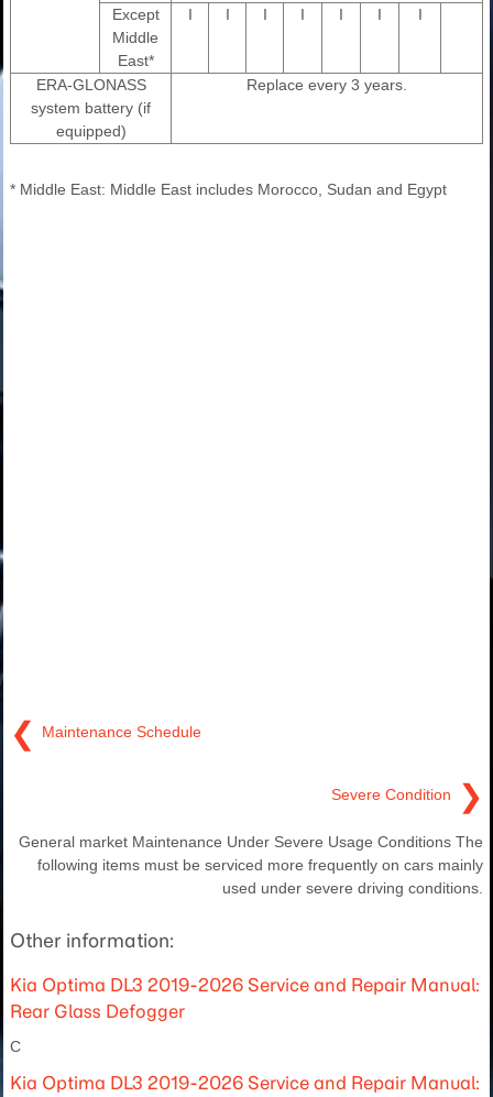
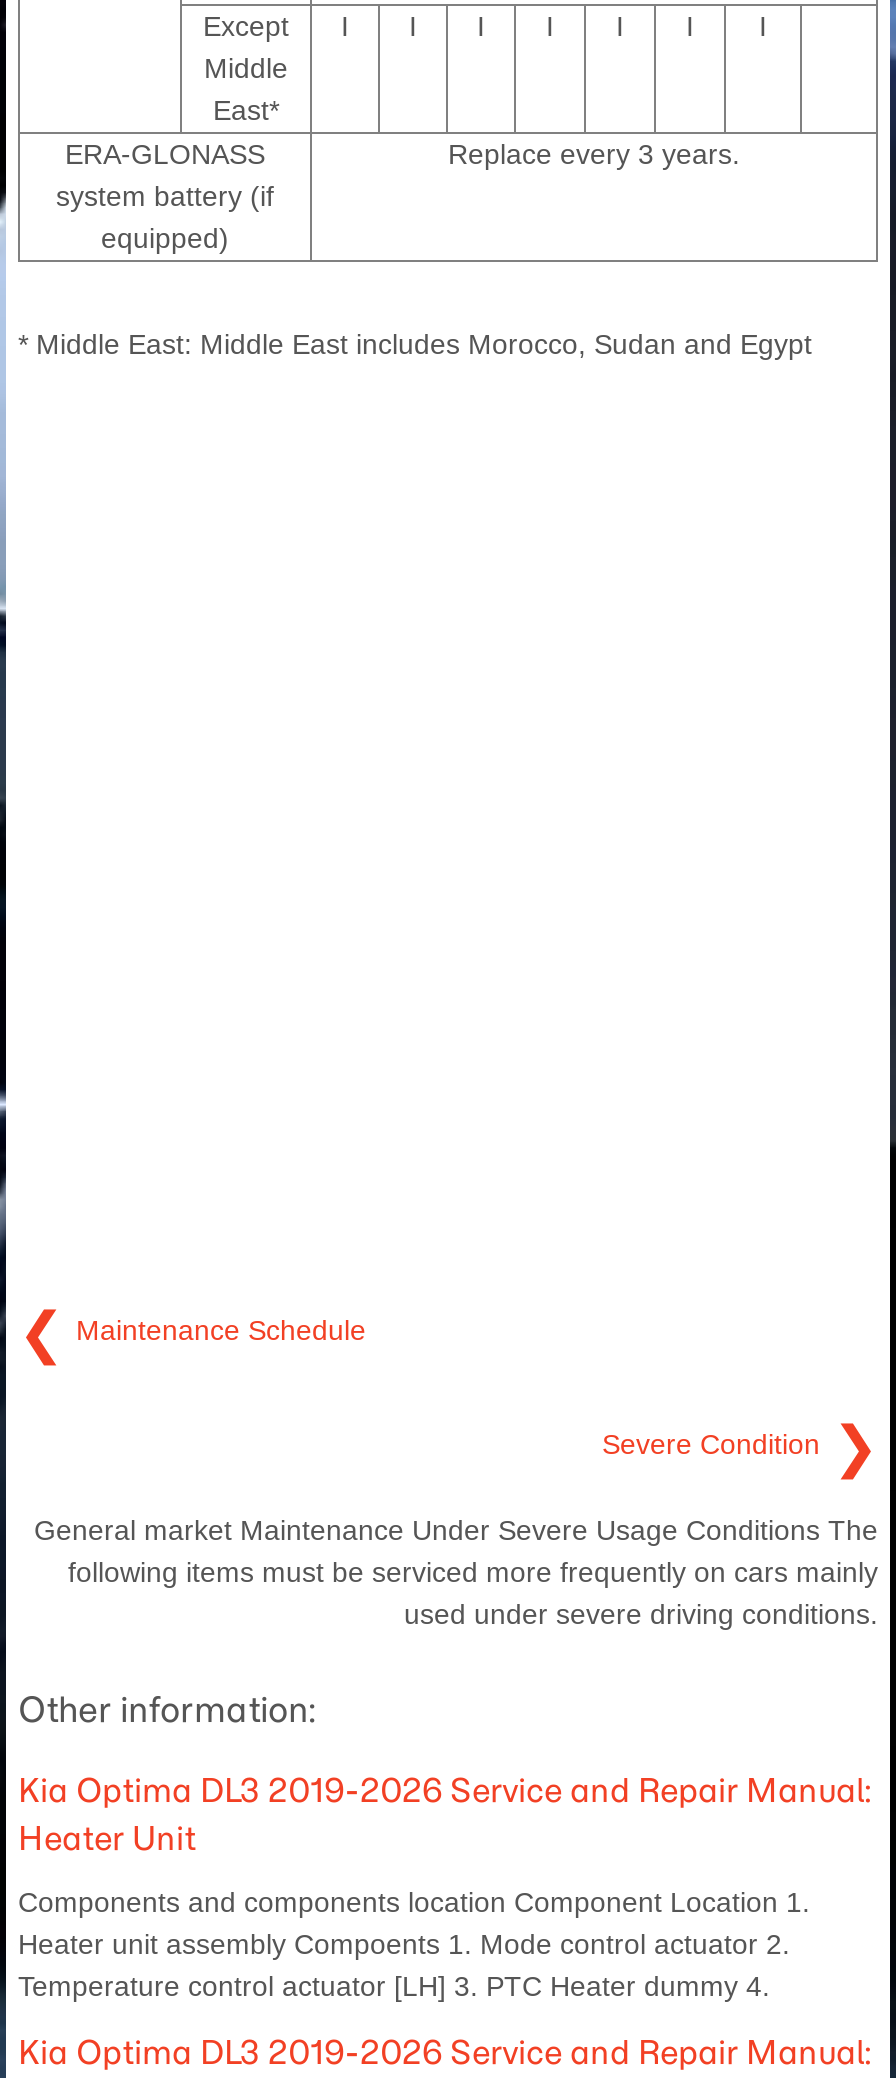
[10,1000,185,1022] Rear Glass Defogger -> [18,1817,196,1857] Heater Unit
[10,1037,21,1055] C -> [18,1885,810,2001] Components and components location Component Location 1. | Heater unit assembly Compoents 1. Mode control actuator 2. | Temperature control actuator [LH] 3. PTC Heater dummy 4.

